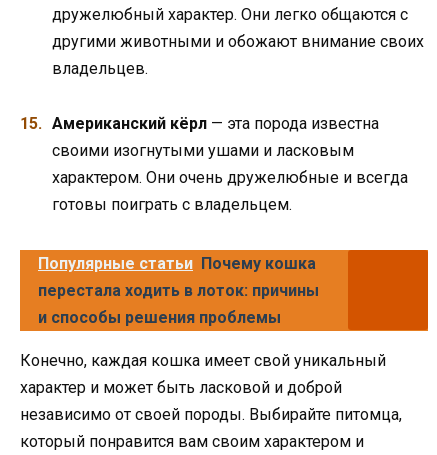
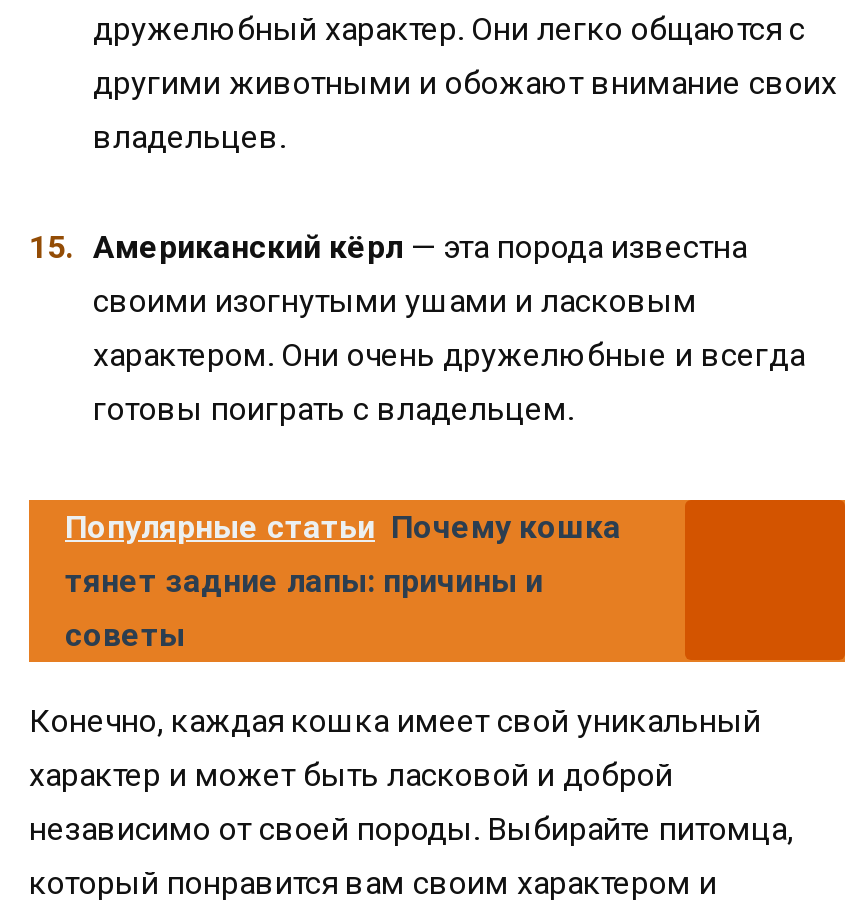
[38,281,319,327] перестала ходить в лоток: причины | и способы решения проблемы -> [65,561,543,653] тянет задние лапы: причины и | советы

